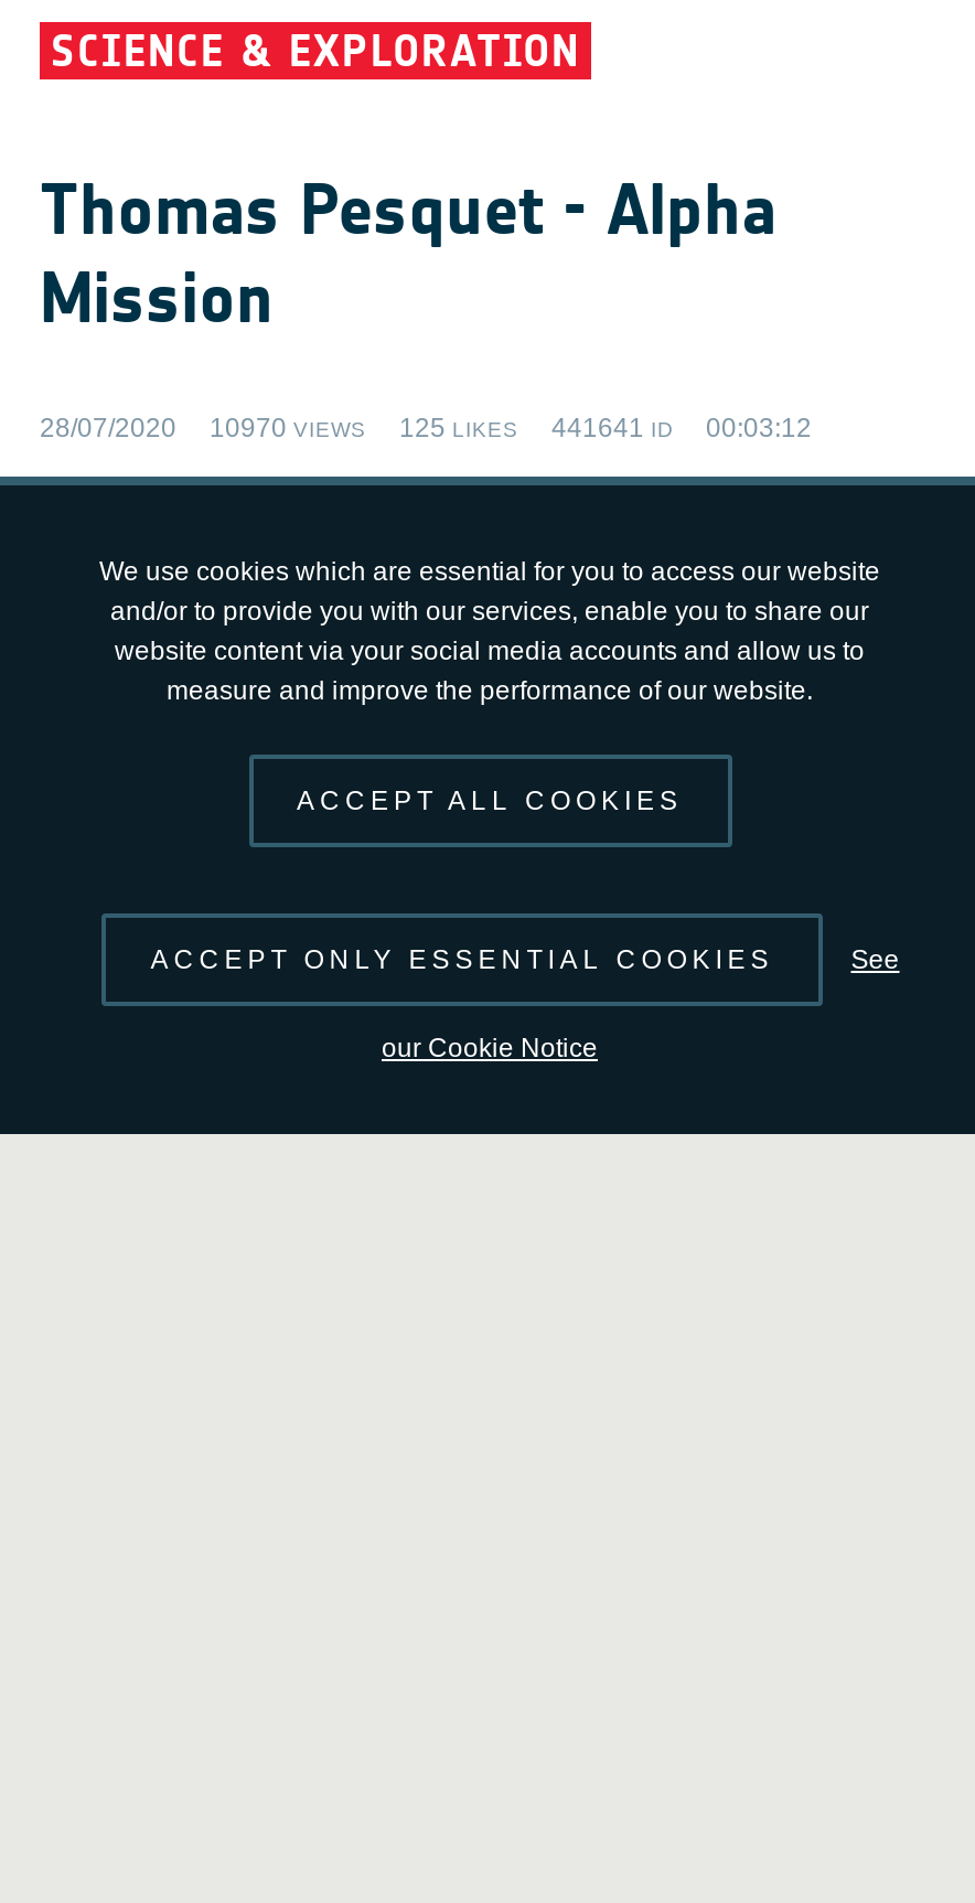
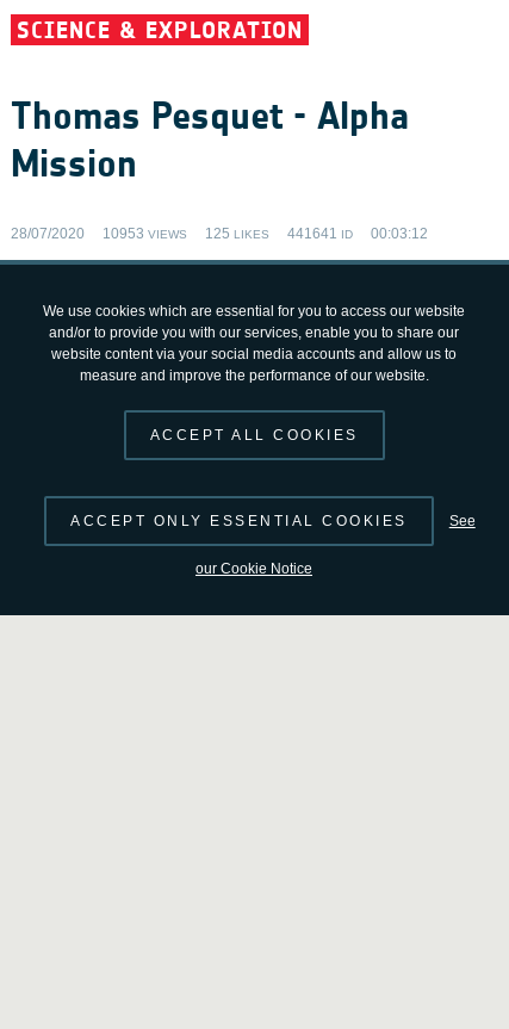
[40,412,812,443] 28/07/2020 10970 VIEWS 125 LIKES 441641 ID 00:03:12 -> [11,225,428,242] 28/07/2020 10953 VIEWS 125 LIKES 441641 ID 00:03:12

